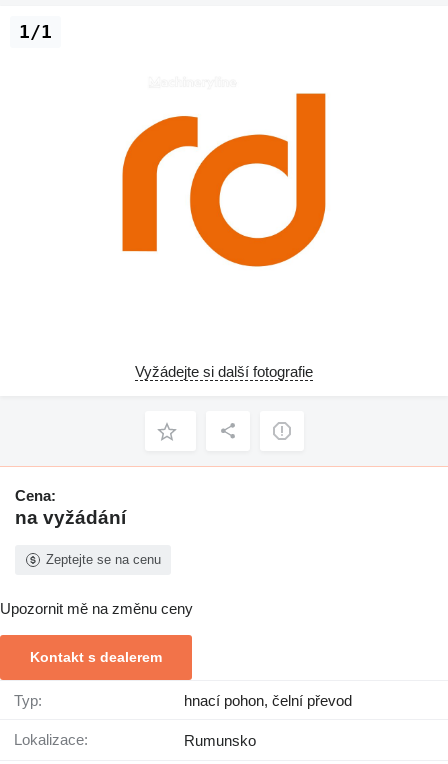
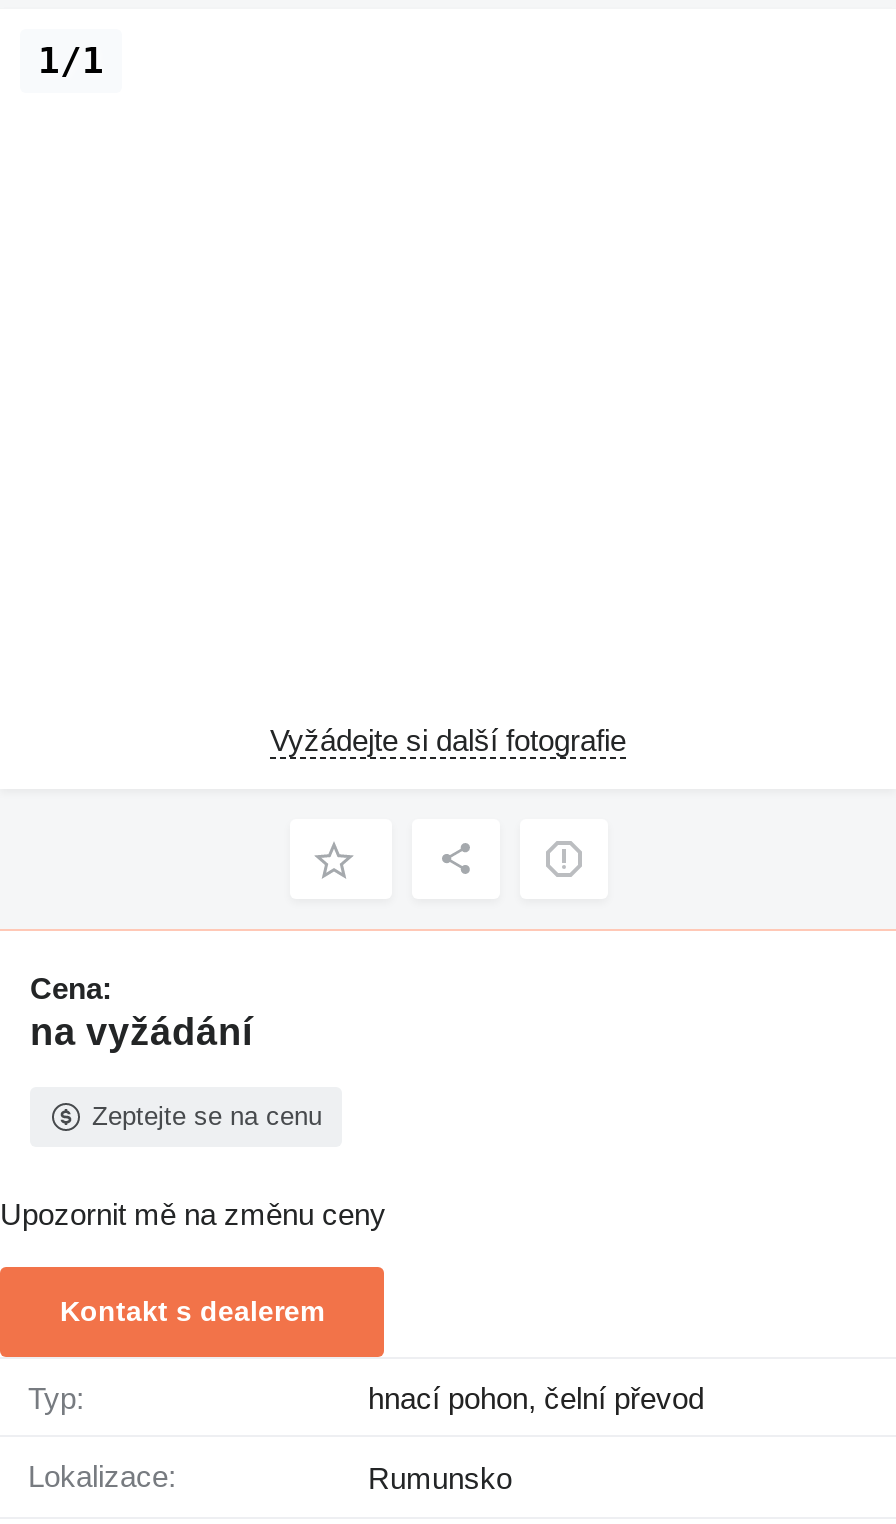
[121,92,327,268] [image] -> none

